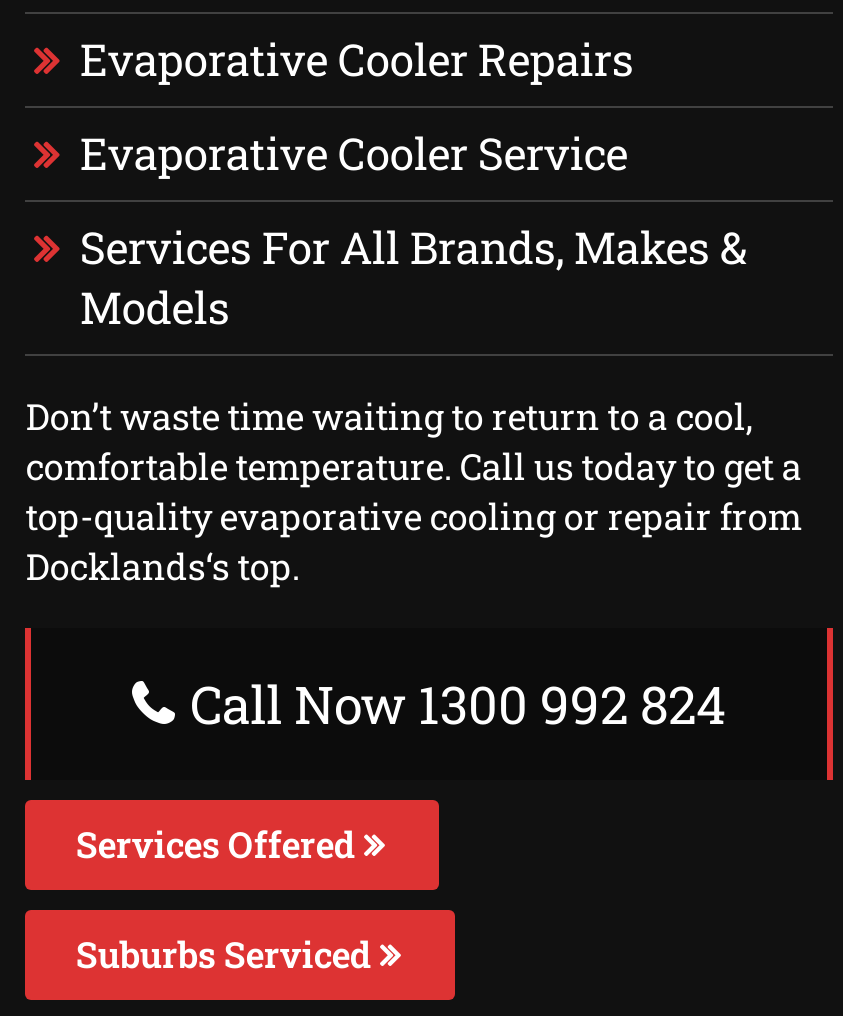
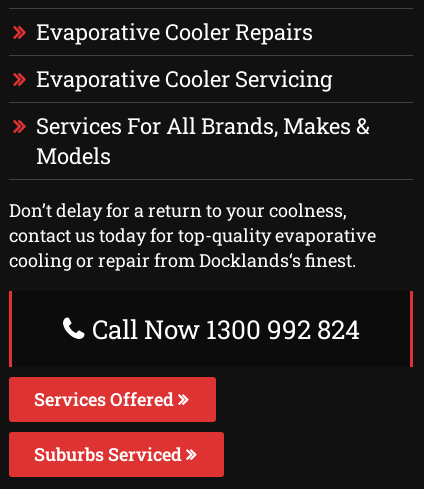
[80,124,628,182] Evaporative Cooler Service -> [36,64,332,93] Evaporative Cooler Servicing
[26,392,802,590] Don’t waste time waiting to return to a cool, | comfortable temperature. Call us today to get a | top-quality evaporative cooling or repair from | Docklands‘s top. -> [9,198,376,272] Don’t delay for a return to your coolness, | contact us today for top-quality evaporative | cooling or repair from Docklands‘s finest.

